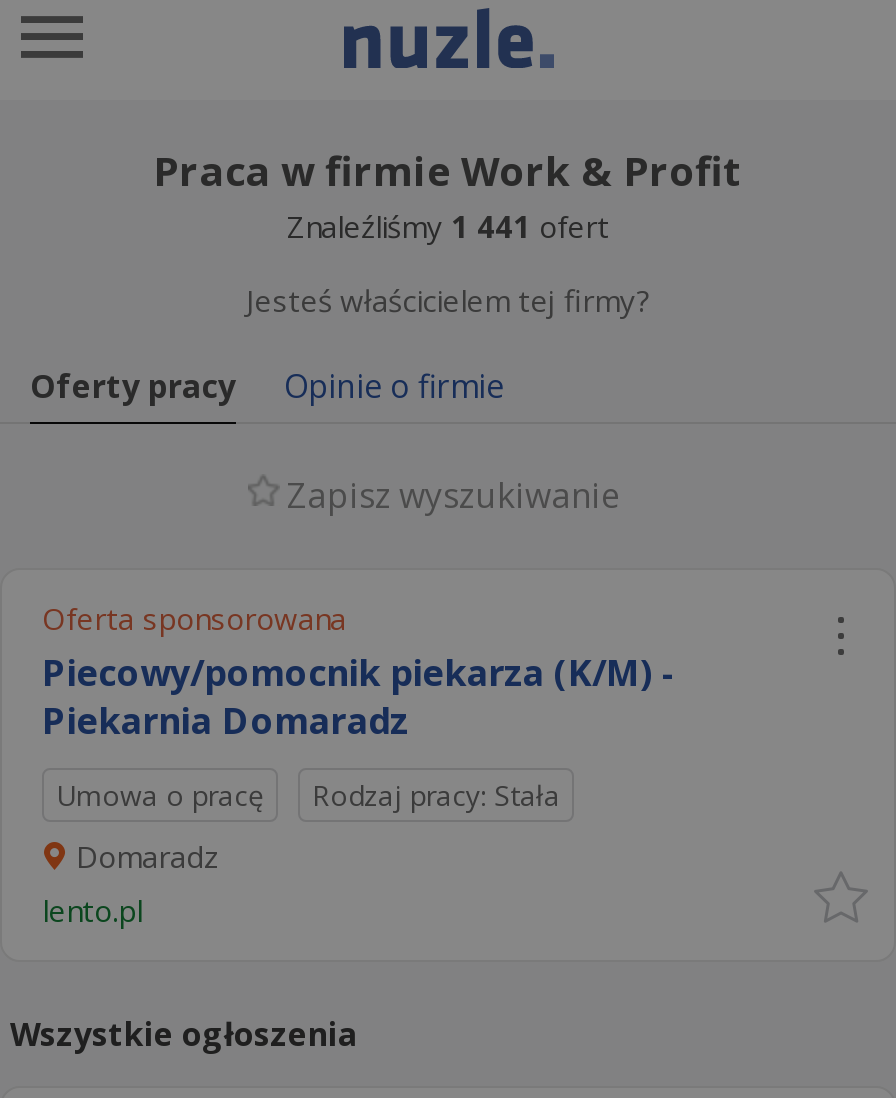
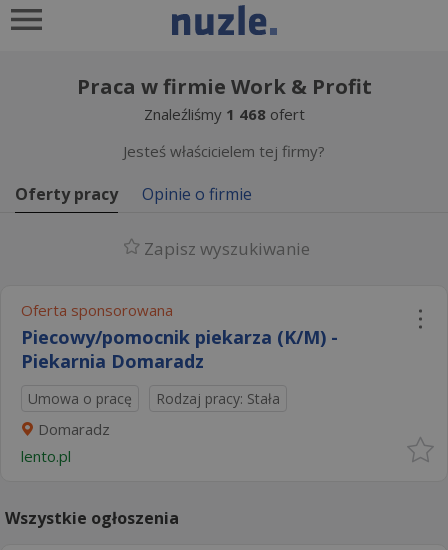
[287,206,609,246] Znaleźliśmy 1 441 ofert -> [143,104,304,124] Znaleźliśmy 1 468 ofert

